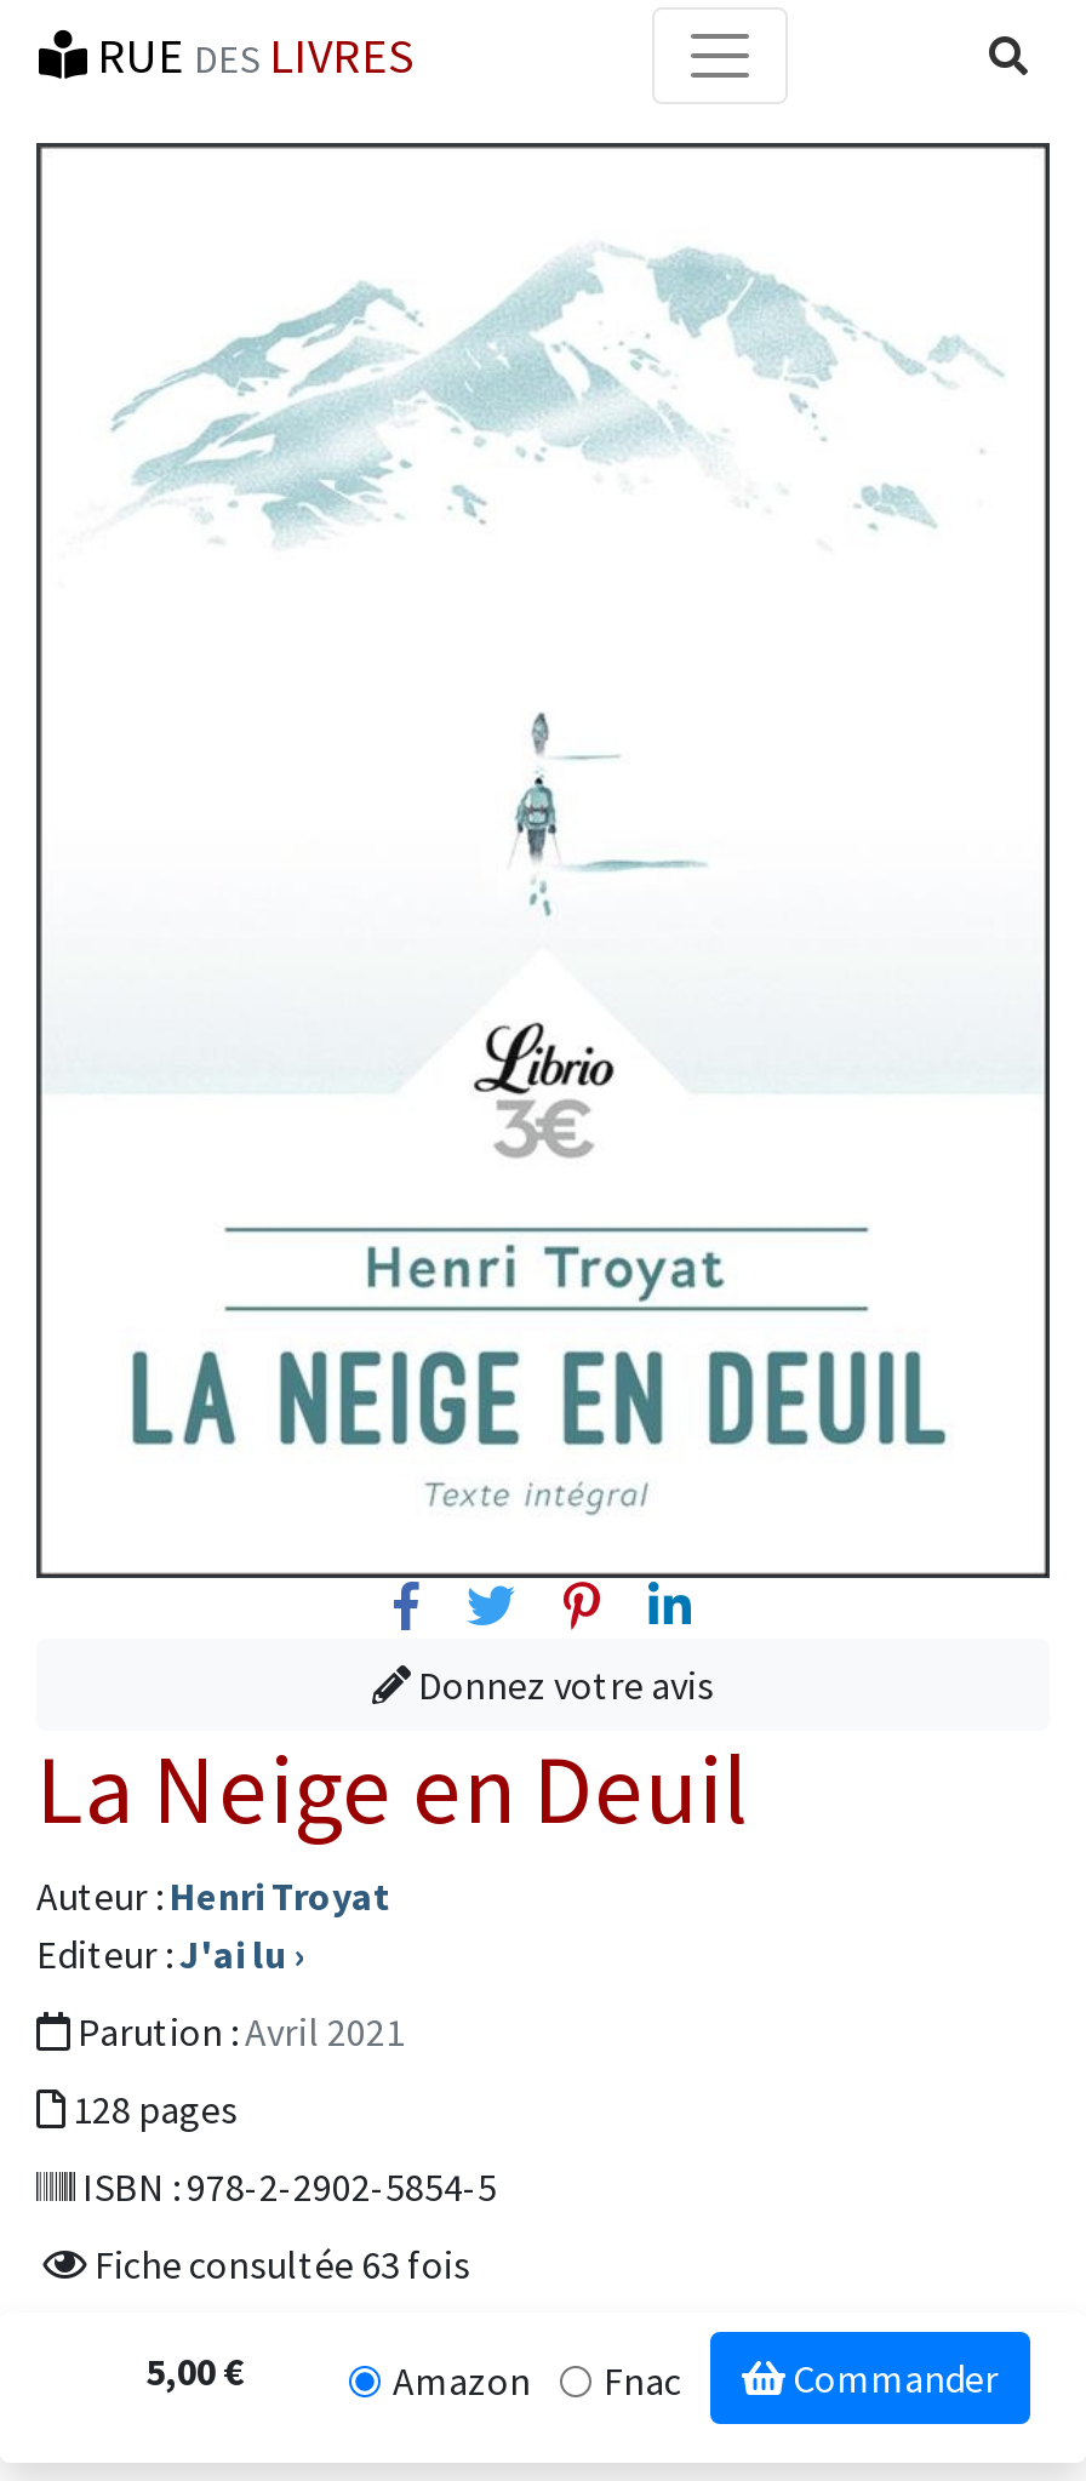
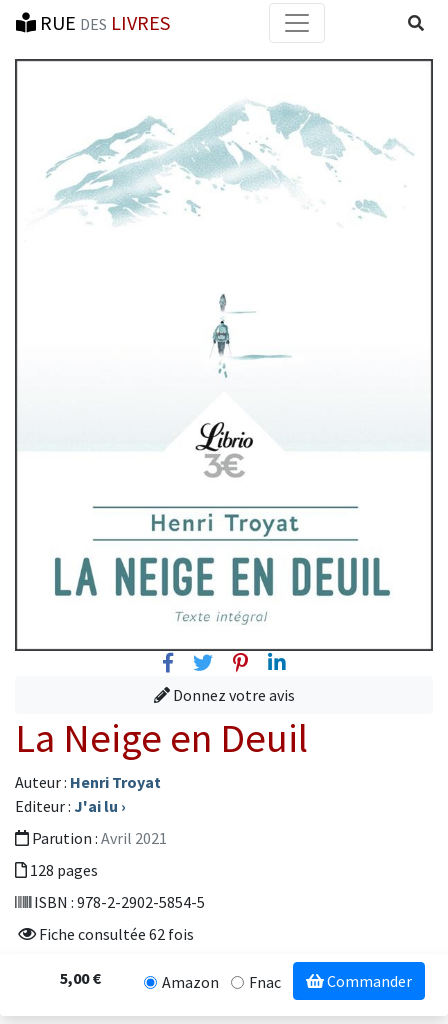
[87,2240,470,2288] Fiche consultée 63 fois -> [36,924,194,944] Fiche consultée 62 fois

